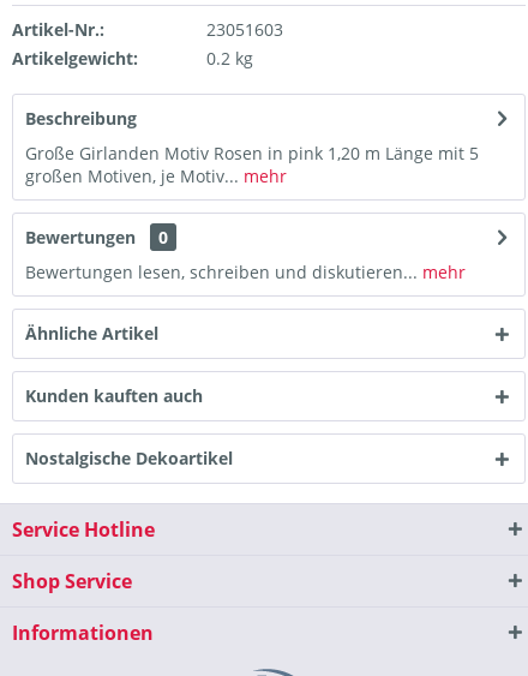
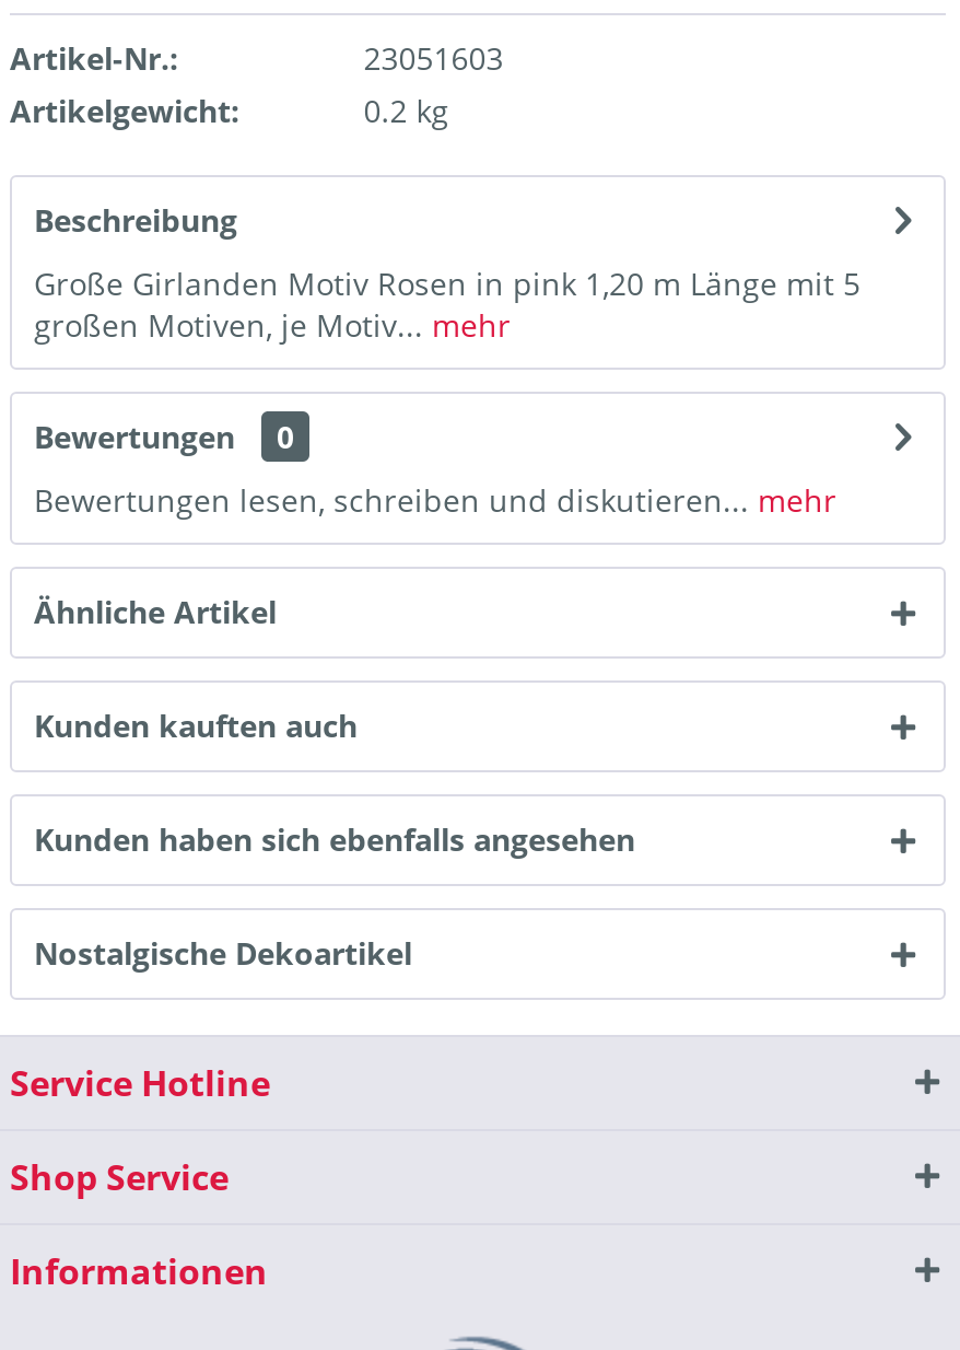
none -> [34,818,635,860] Kunden haben sich ebenfalls angesehen

